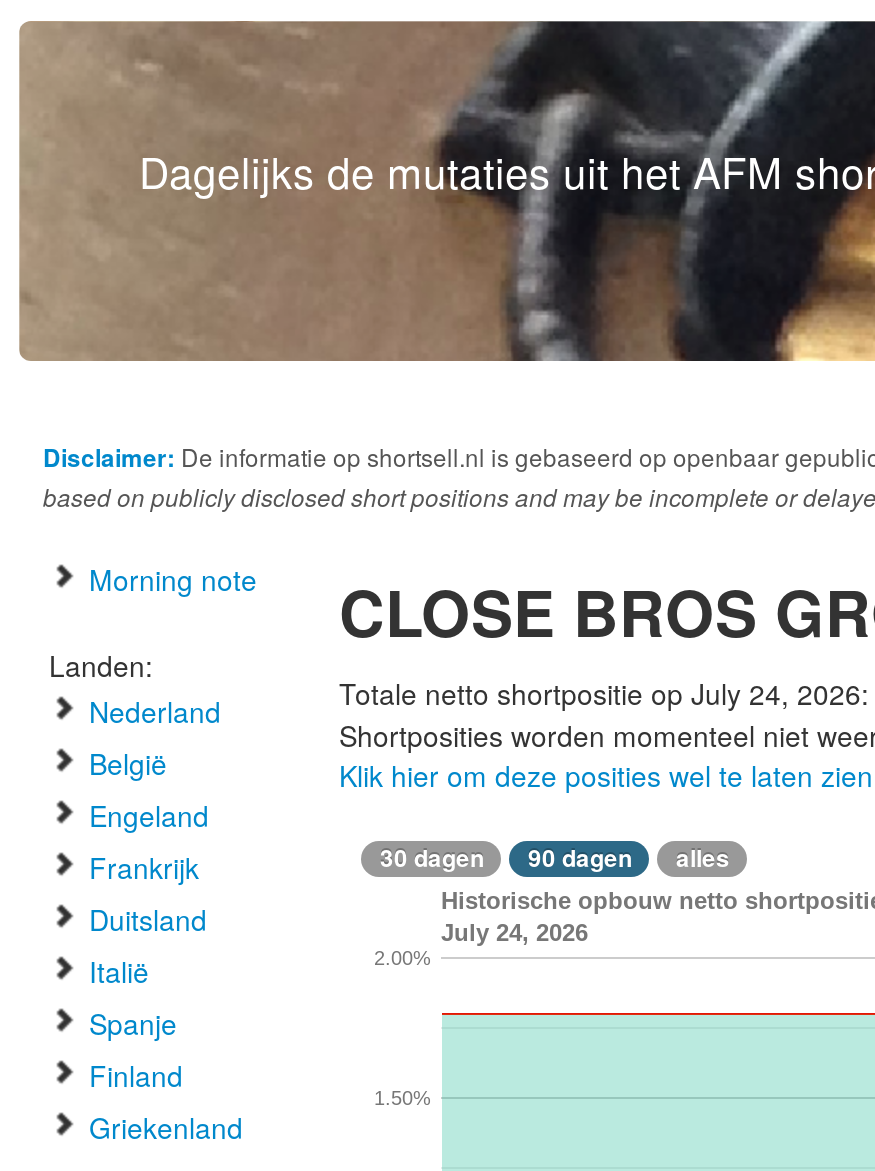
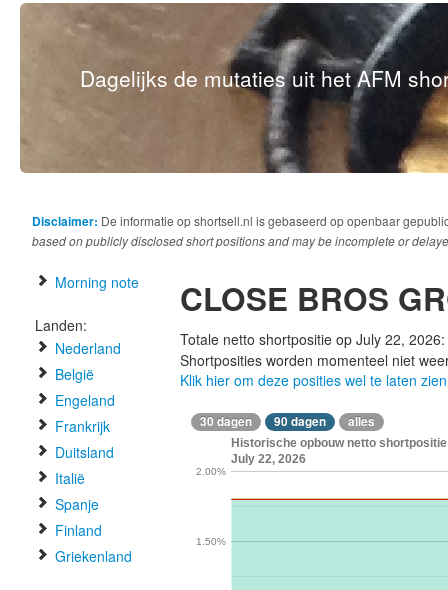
[339,673,875,713] Totale netto shortpositie op July 24, 2026: -> [180,329,448,349] Totale netto shortpositie op July 22, 2026:
[442,919,589,946] July 24, 2026 -> [231,452,306,466] July 22, 2026

